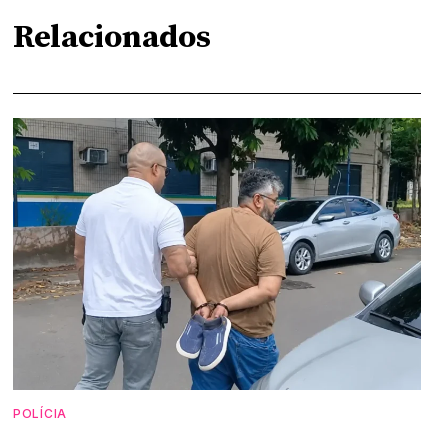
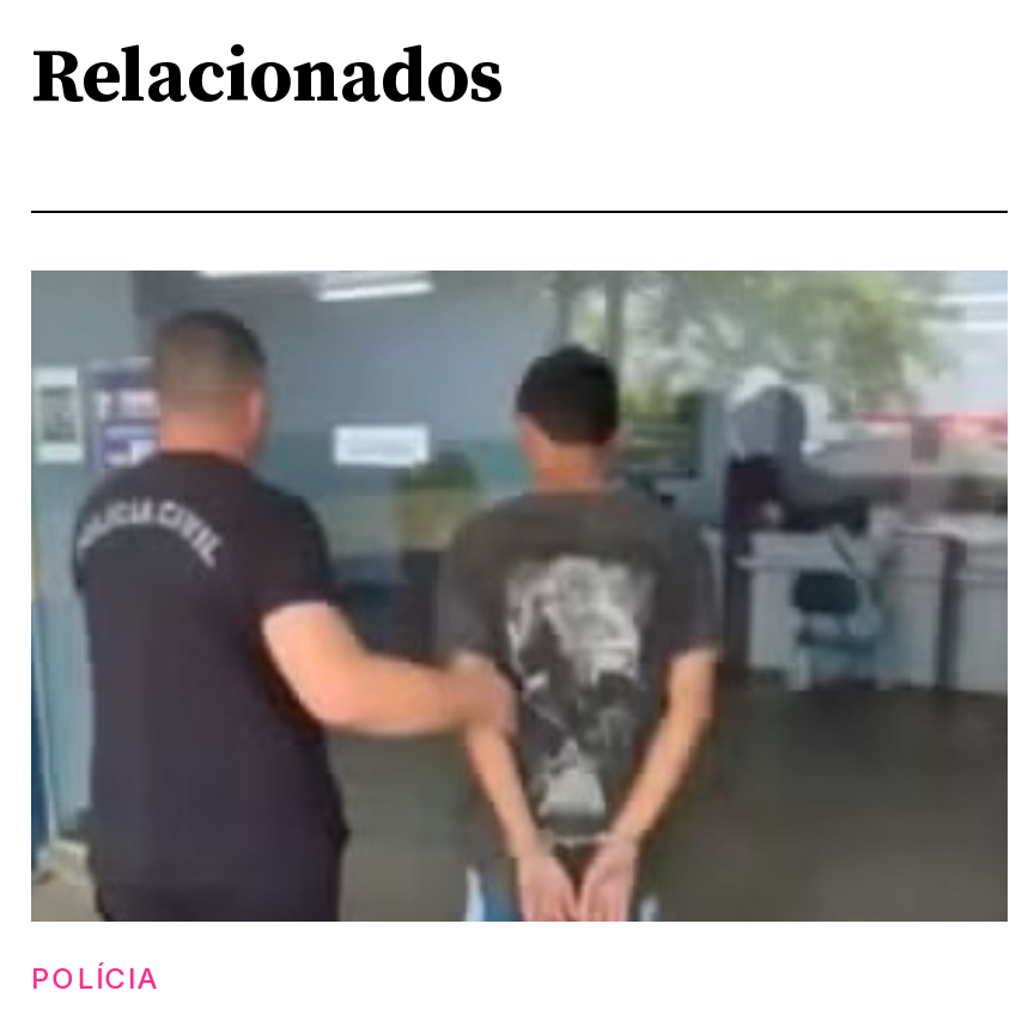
[12,117,422,391] [image] -> [29,268,1010,924] [image]

